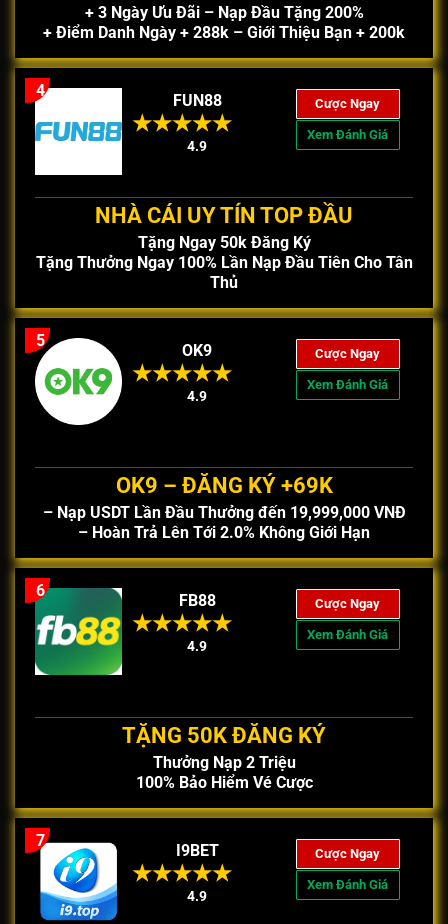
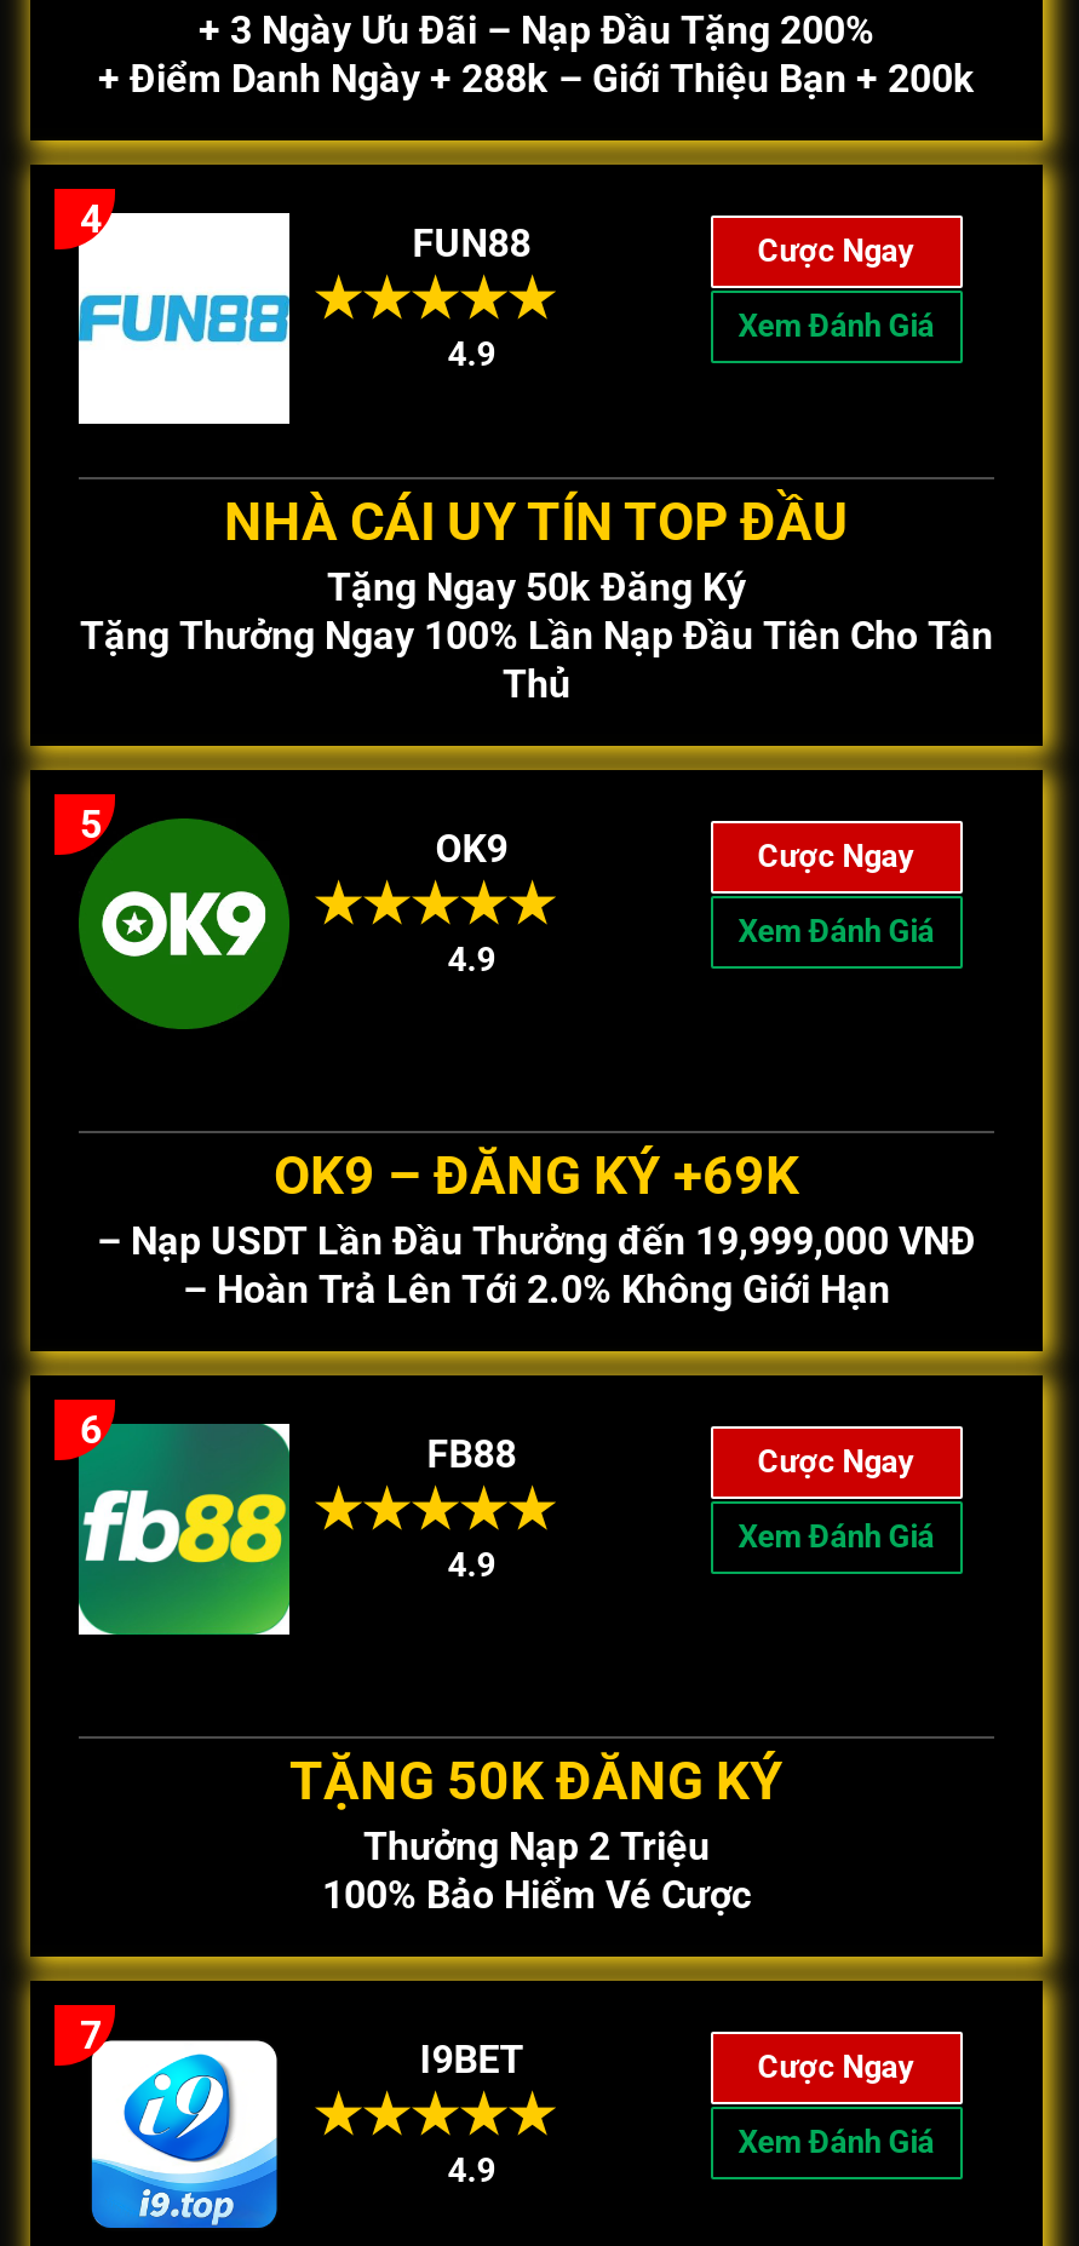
[34,337,123,426] [image] -> [79,818,289,1029] [image]

